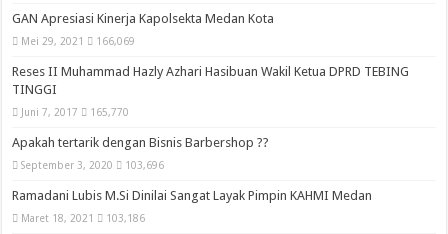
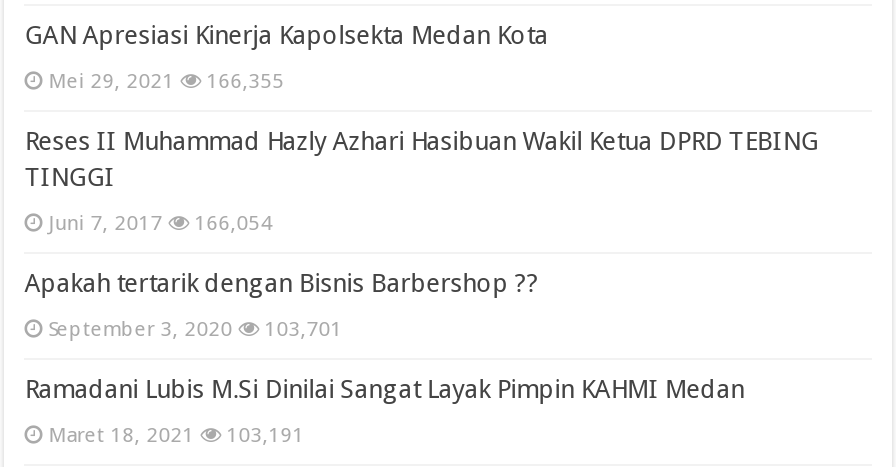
[21,35,135,47] Mei 29, 2021 166,069 -> [48,68,284,92] Mei 29, 2021 166,355
[21,106,129,118] Juni 7, 2017 165,770 -> [48,210,272,234] Juni 7, 2017 166,054
[21,159,164,171] September 3, 2020 103,696 -> [48,316,342,340] September 3, 2020 103,701
[21,212,145,224] Maret 18, 2021 103,186 -> [48,422,304,446] Maret 18, 2021 103,191

